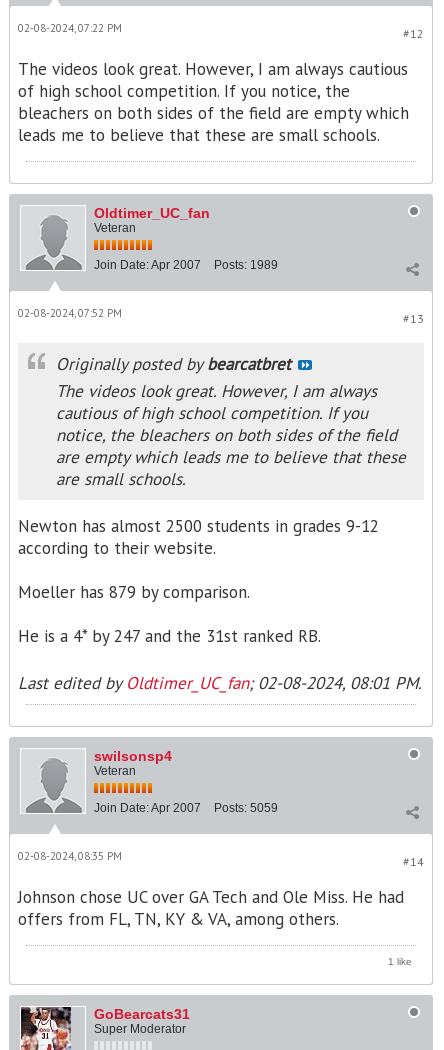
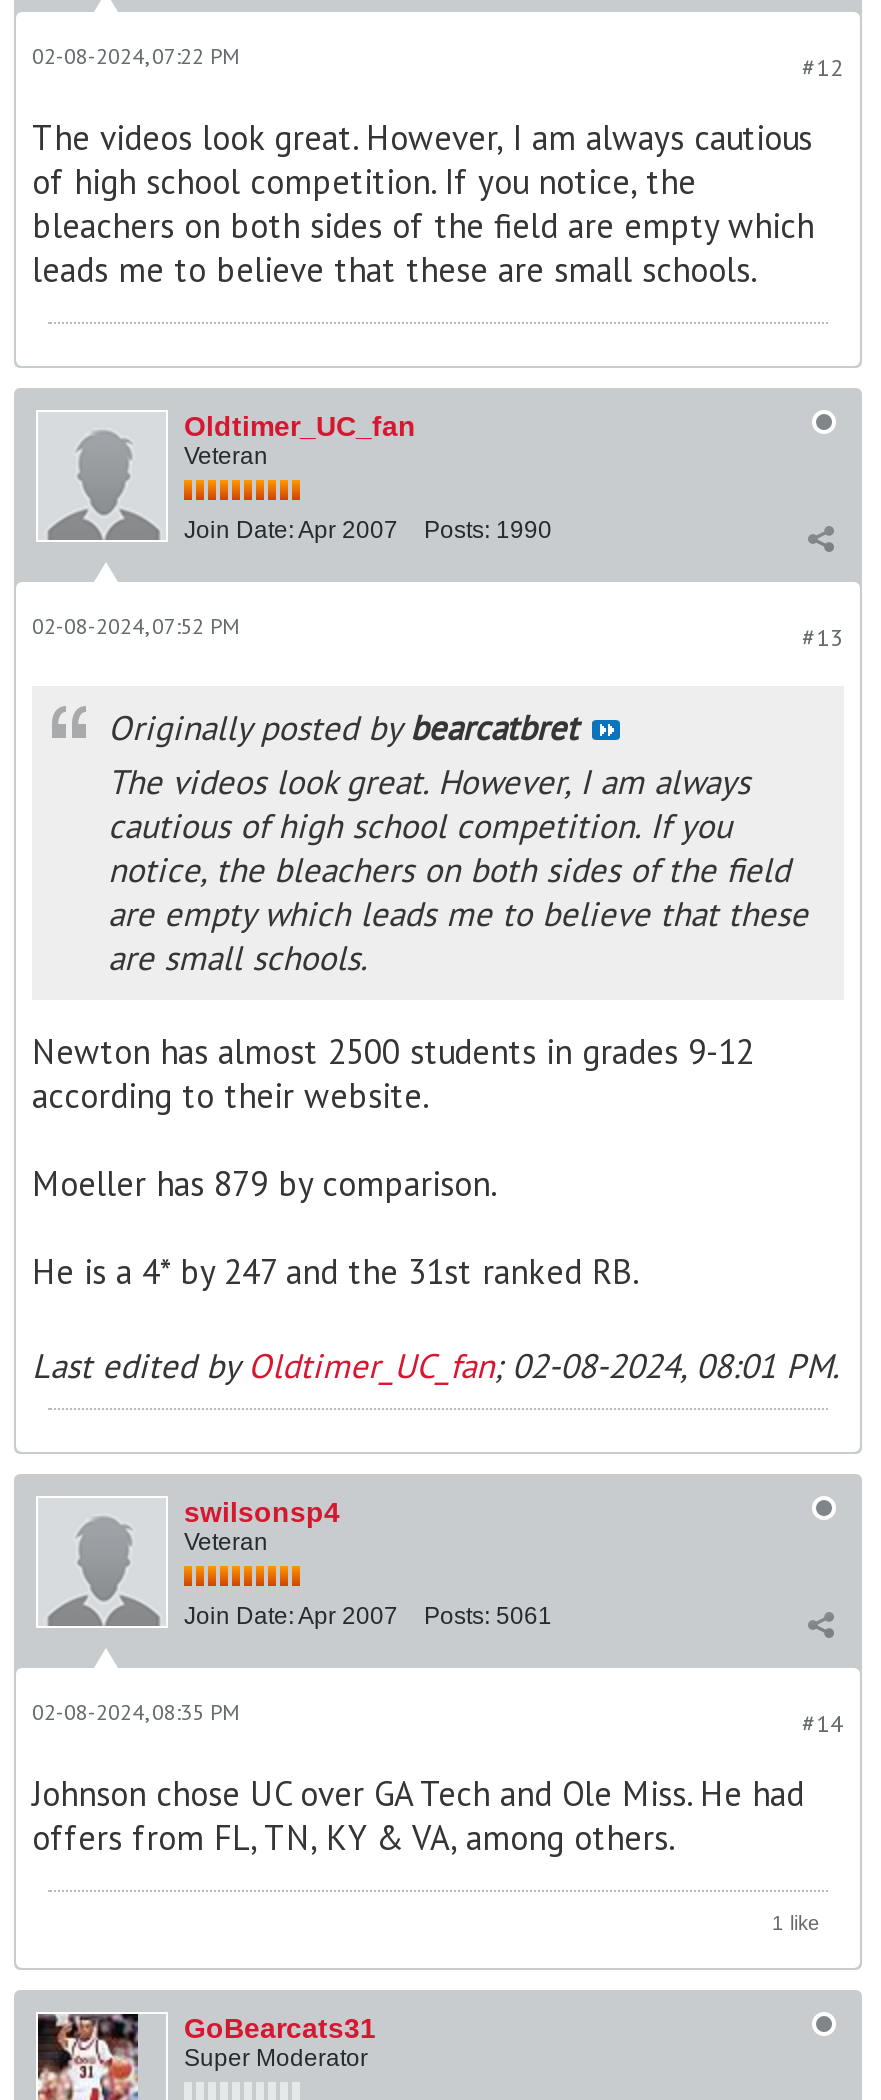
[94,258,278,272] Join Date: Apr 2007 Posts: 1989 -> [184,516,552,544] Join Date: Apr 2007 Posts: 1990
[94,801,278,815] Join Date: Apr 2007 Posts: 5059 -> [184,1602,552,1630] Join Date: Apr 2007 Posts: 5061

